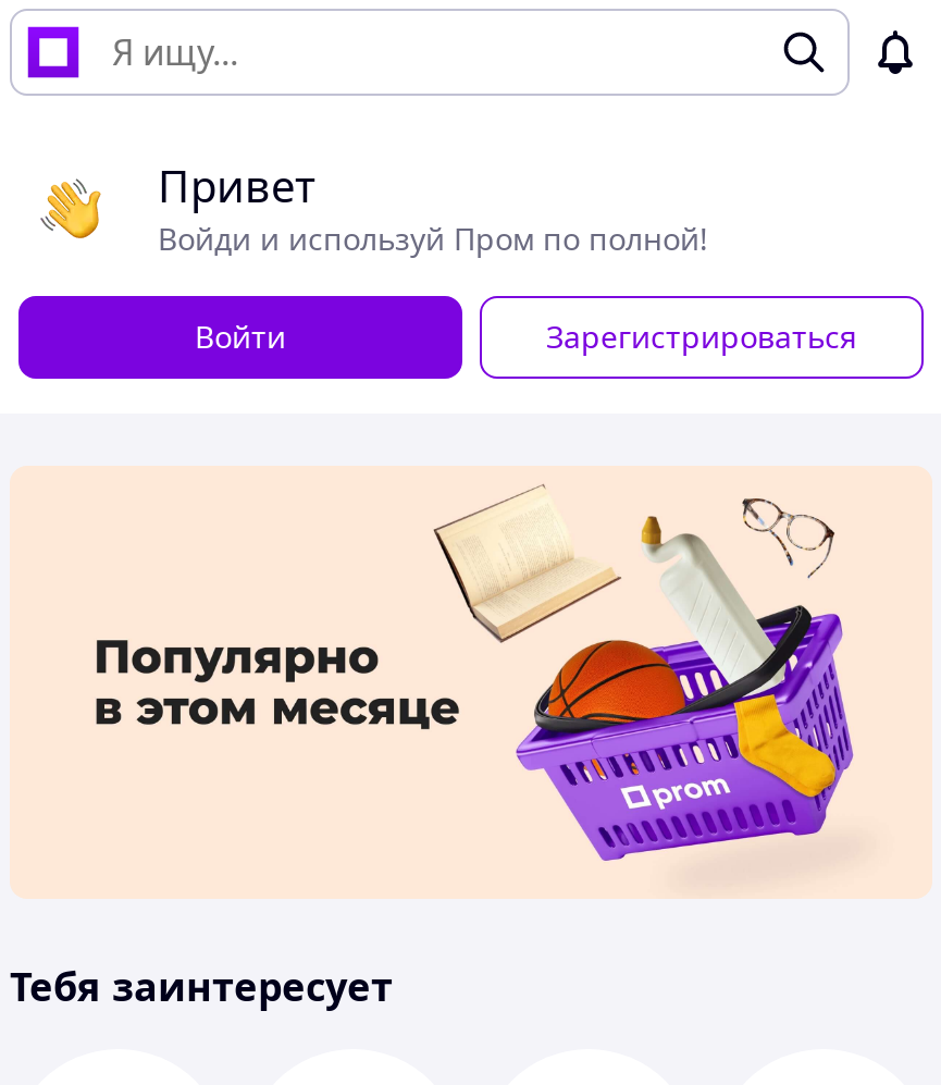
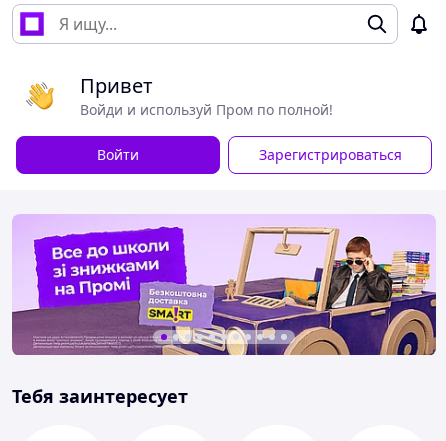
[12,468,930,897] [image] -> [11,214,437,356] [image]

